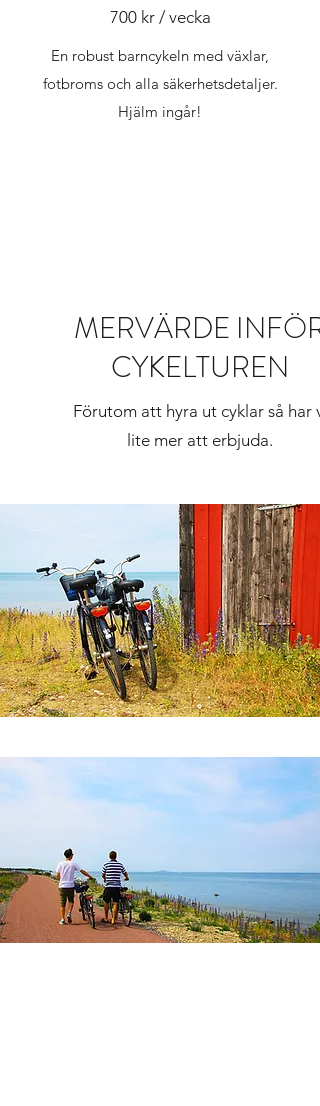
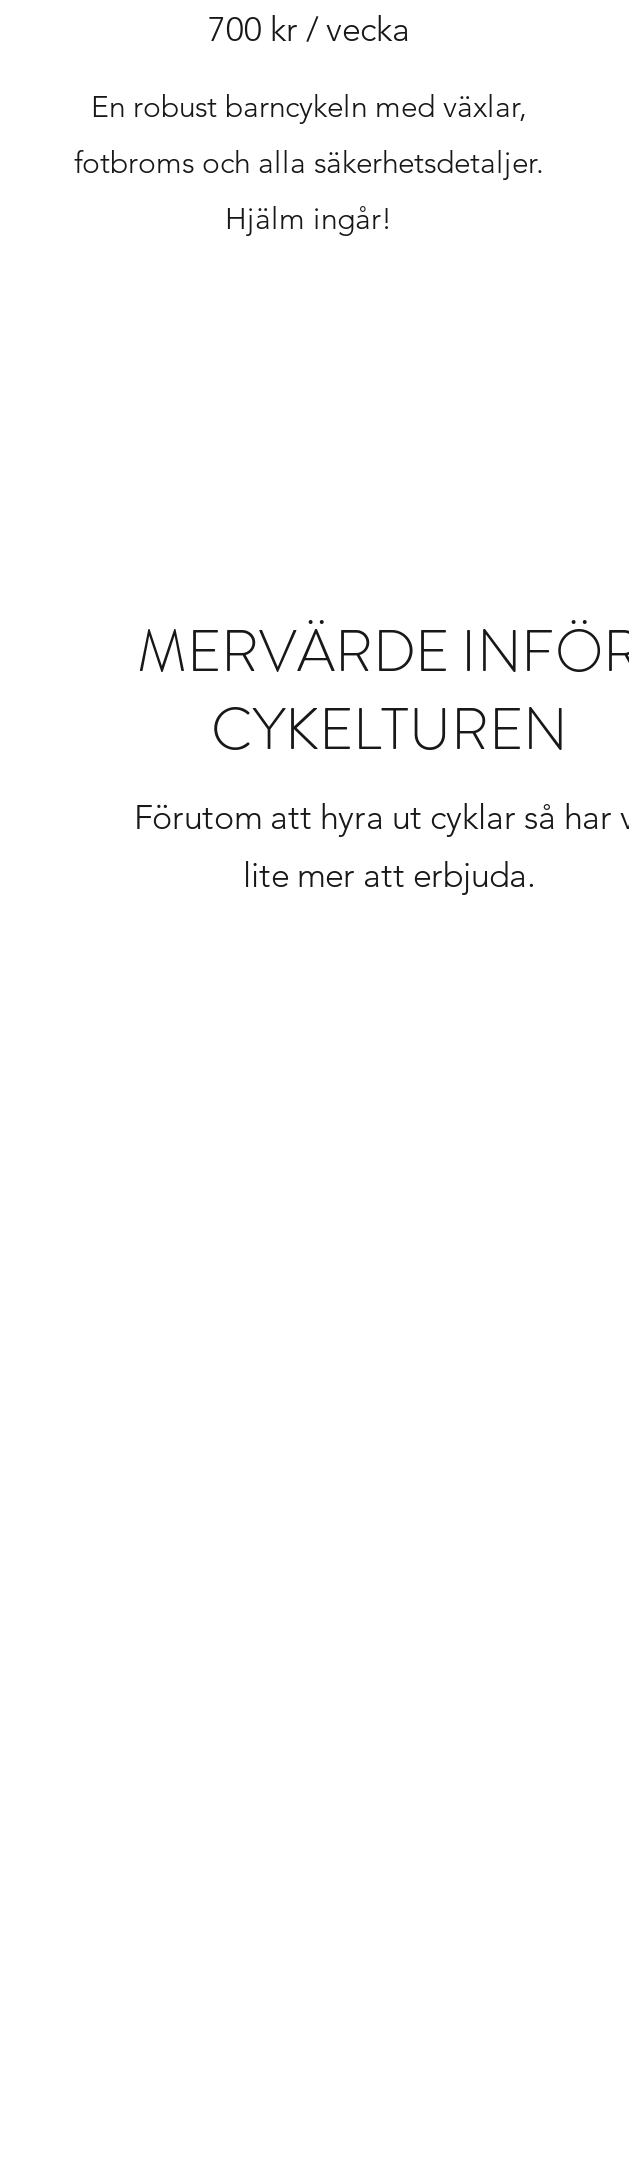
[3,503,317,718] [image] -> none
[3,756,317,944] [image] -> none

